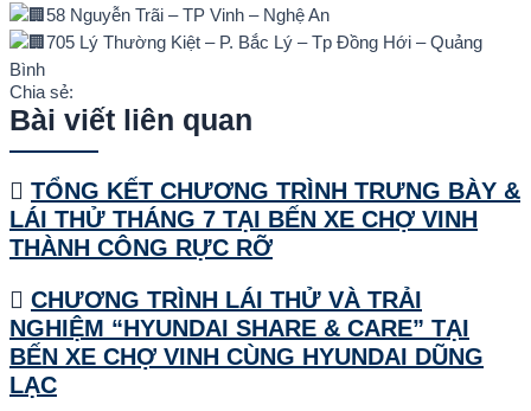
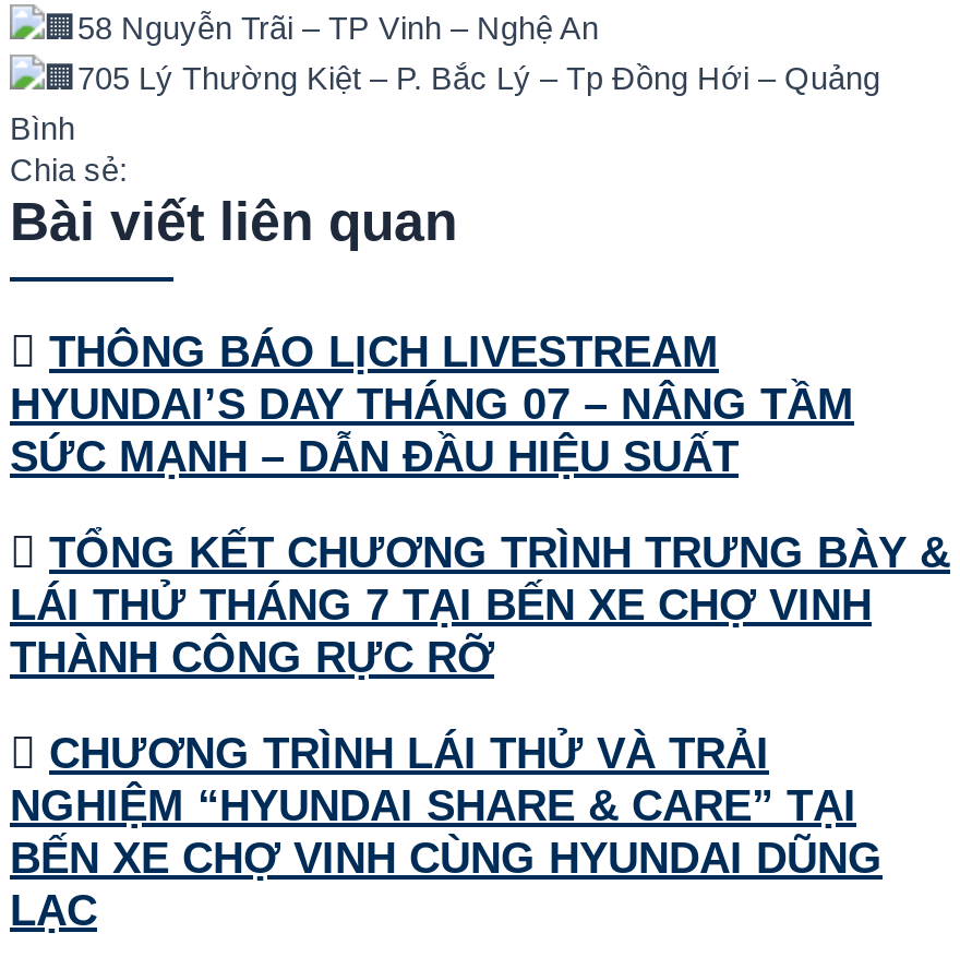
none -> [10,326,854,479] THÔNG BÁO LỊCH LIVESTREAM | HYUNDAI’S DAY THÁNG 07 – NÂNG TẦM | SỨC MẠNH – DẪN ĐẦU HIỆU SUẤT

